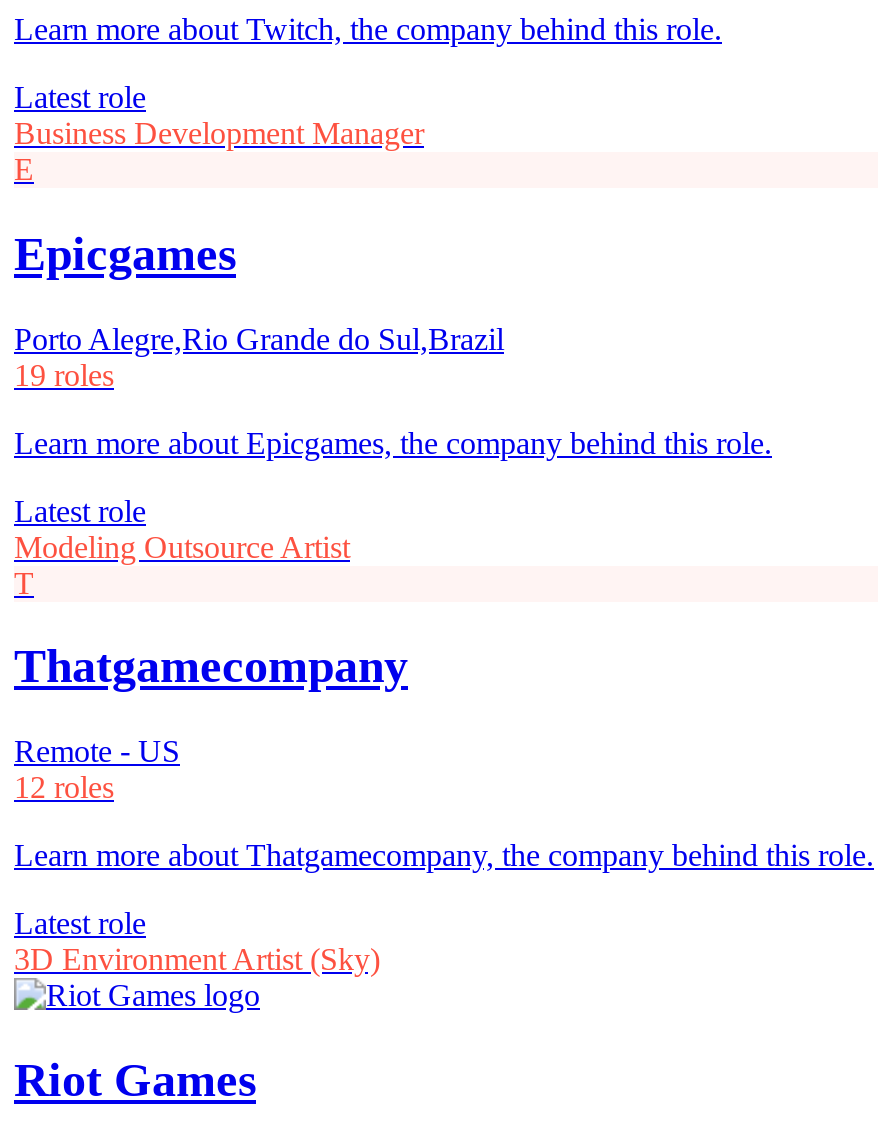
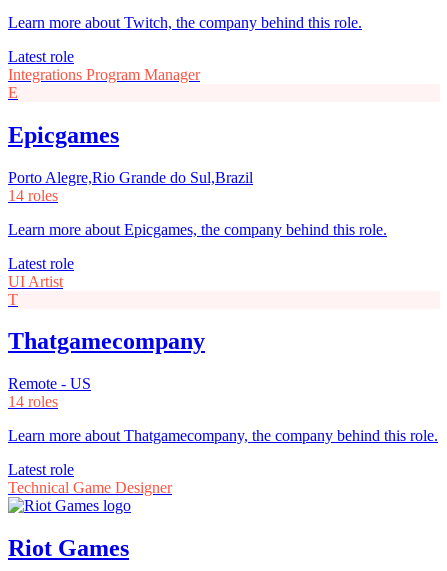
[14,116,424,150] Business Development Manager -> [8,66,200,83] Integrations Program Manager
[14,357,114,391] 19 roles -> [8,187,58,204] 14 roles
[14,529,350,563] Modeling Outsource Artist -> [8,273,63,290] UI Artist
[14,771,114,805] 12 roles -> [8,393,58,410] 14 roles
[14,943,380,977] 3D Environment Artist (Sky) -> [8,479,172,496] Technical Game Designer

